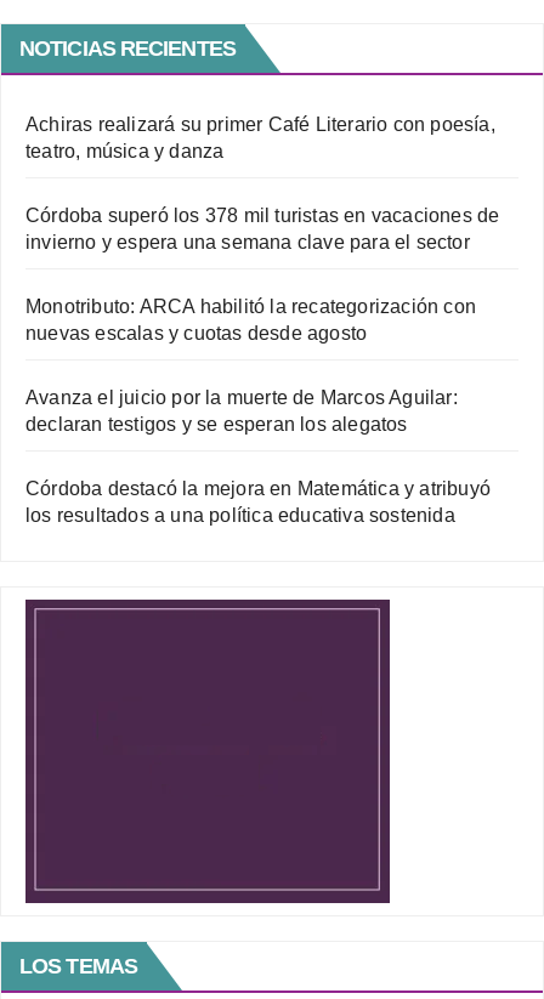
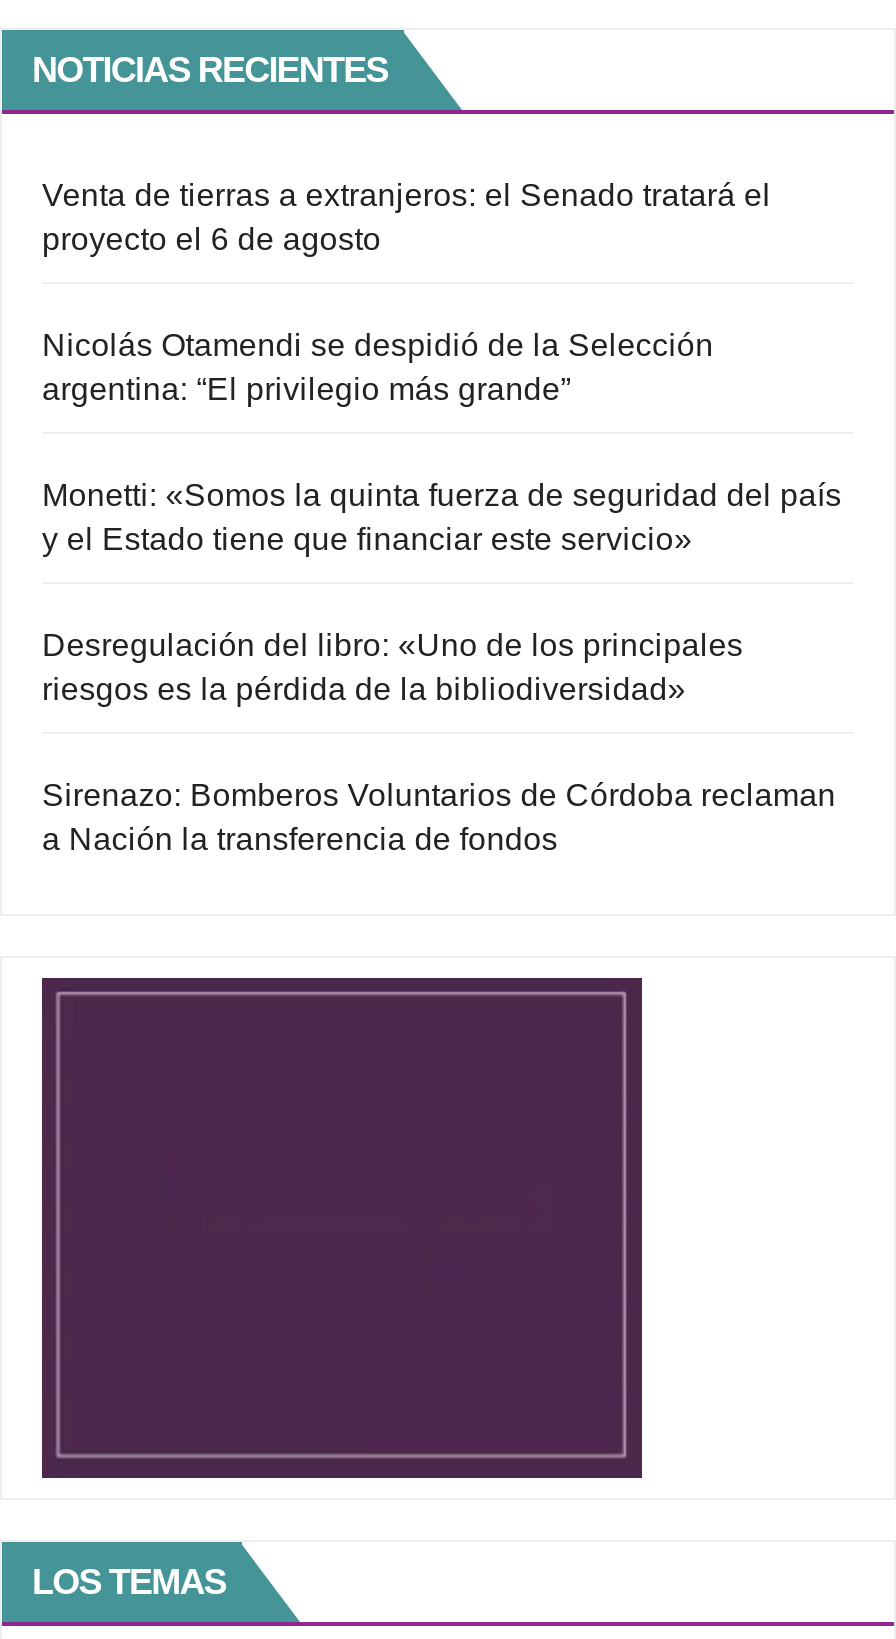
[25,114,495,162] Achiras realizará su primer Café Literario con poesía, | teatro, música y danza -> [42,177,771,255] Venta de tierras a extranjeros: el Senado tratará el | proyecto el 6 de agosto
[25,205,500,253] Córdoba superó los 378 mil turistas en vacaciones de | invierno y espera una semana clave para el sector -> [42,327,714,405] Nicolás Otamendi se despidió de la Selección | argentina: “El privilegio más grande”
[25,296,476,344] Monotributo: ARCA habilitó la recategorización con | nuevas escalas y cuotas desde agosto -> [42,477,842,555] Monetti: «Somos la quinta fuerza de seguridad del país | y el Estado tiene que financiar este servicio»
[25,387,458,435] Avanza el juicio por la muerte de Marcos Aguilar: | declaran testigos y se esperan los alegatos -> [42,627,743,705] Desregulación del libro: «Uno de los principales | riesgos es la pérdida de la bibliodiversidad»
[25,478,491,526] Córdoba destacó la mejora en Matemática y atribuyó | los resultados a una política educativa sostenida -> [42,777,836,855] Sirenazo: Bomberos Voluntarios de Córdoba reclaman | a Nación la transferencia de fondos

